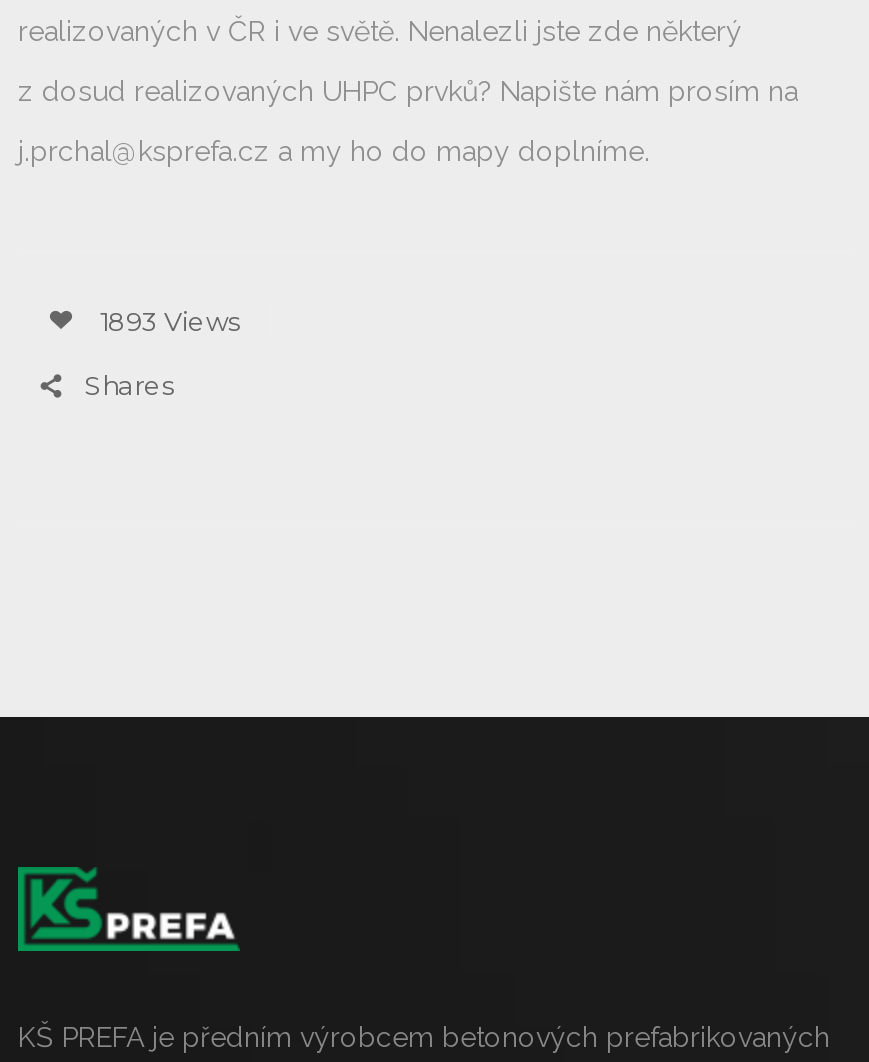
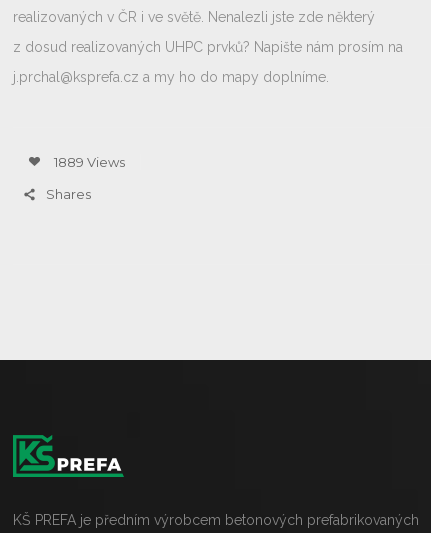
[94,305,240,337] 1893 Views -> [51,154,125,170] 1889 Views

